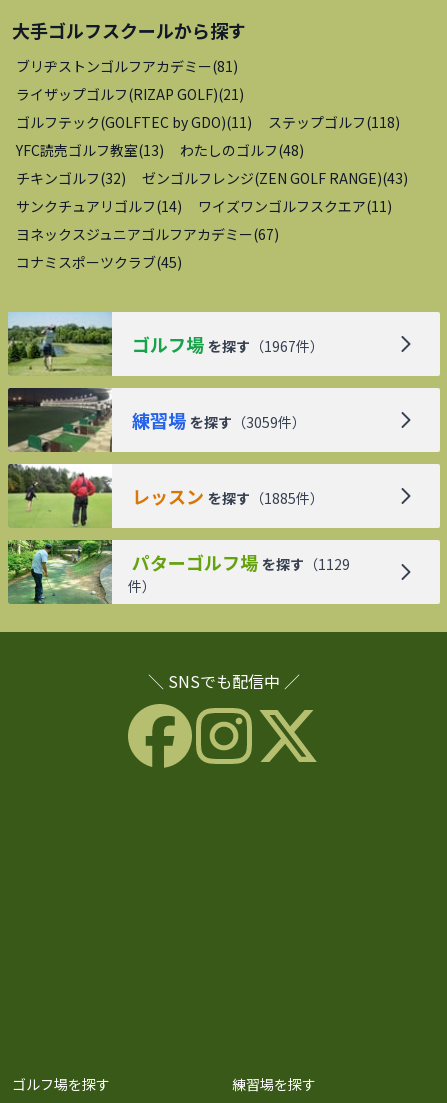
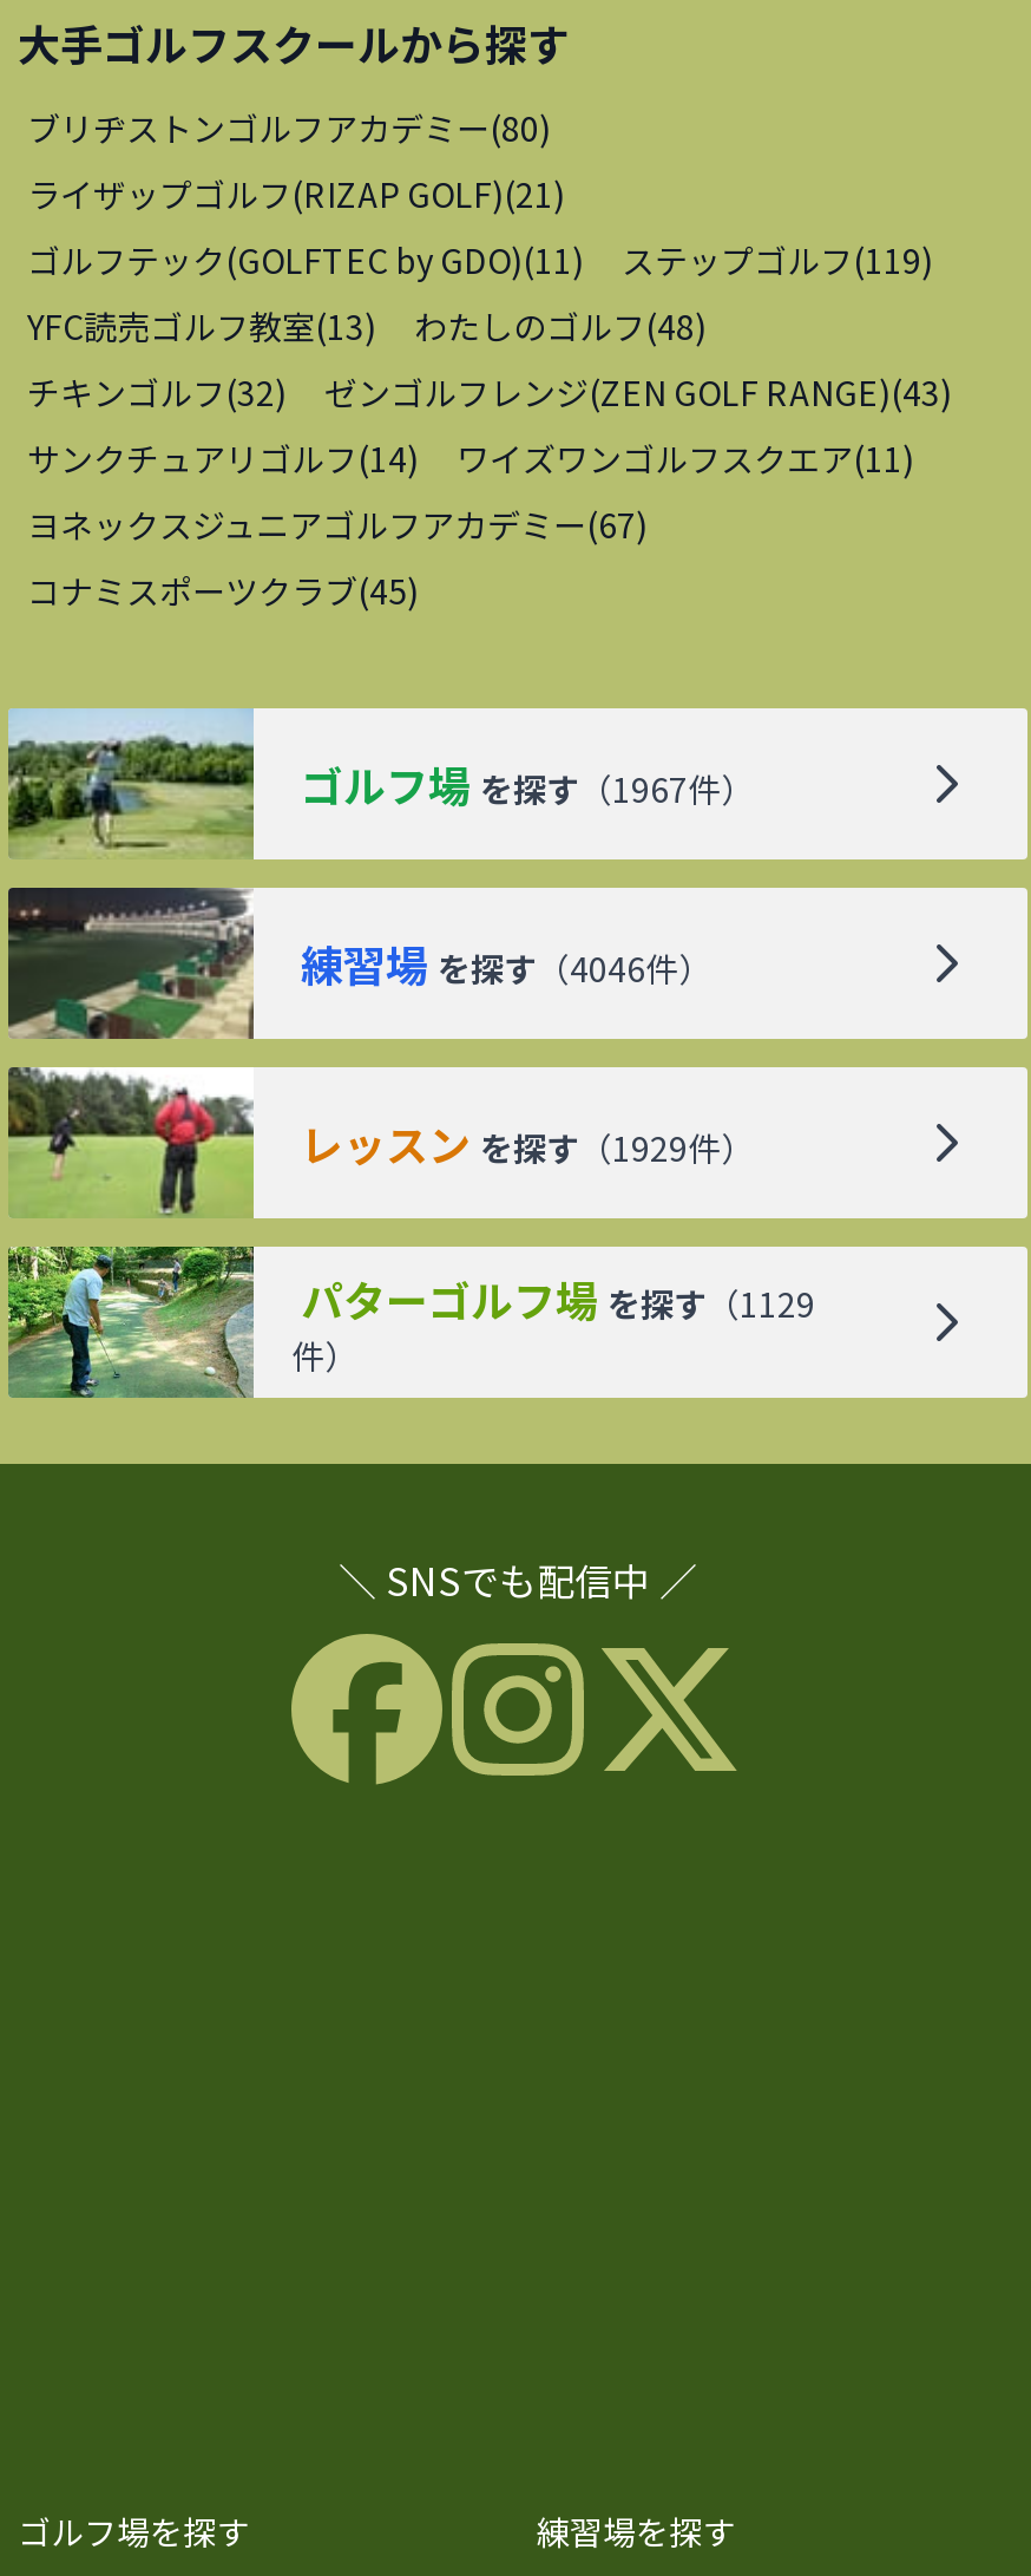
[16,56,238,76] ブリヂストンゴルフアカデミー(81) -> [27,104,551,151] ブリヂストンゴルフアカデミー(80)
[268,112,400,132] ステップゴルフ(118) -> [622,236,933,283] ステップゴルフ(119)
[132,407,306,433] 練習場 を探す（3059件） -> [301,932,711,994] 練習場 を探す（4046件）
[132,483,324,509] レッスン を探す（1885件） -> [301,1112,754,1173] レッスン を探す（1929件）

